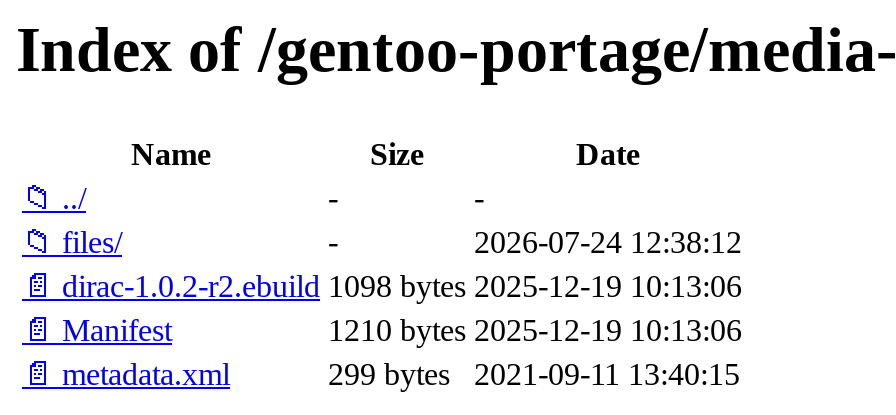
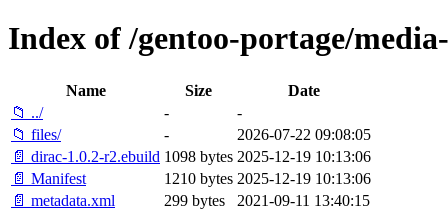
[474,225,742,259] 2026-07-24 12:38:12 -> [237,126,371,143] 2026-07-22 09:08:05

